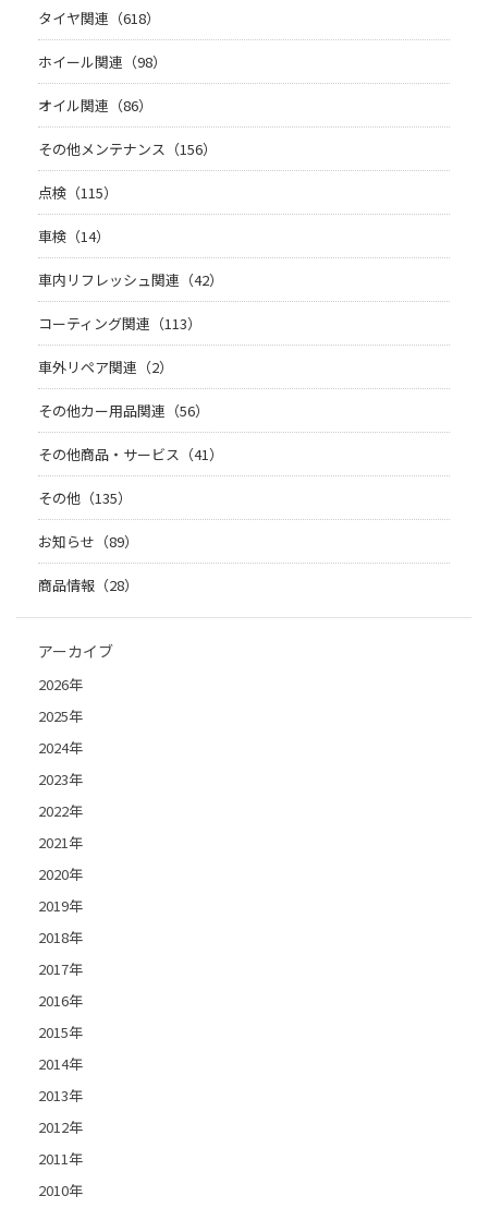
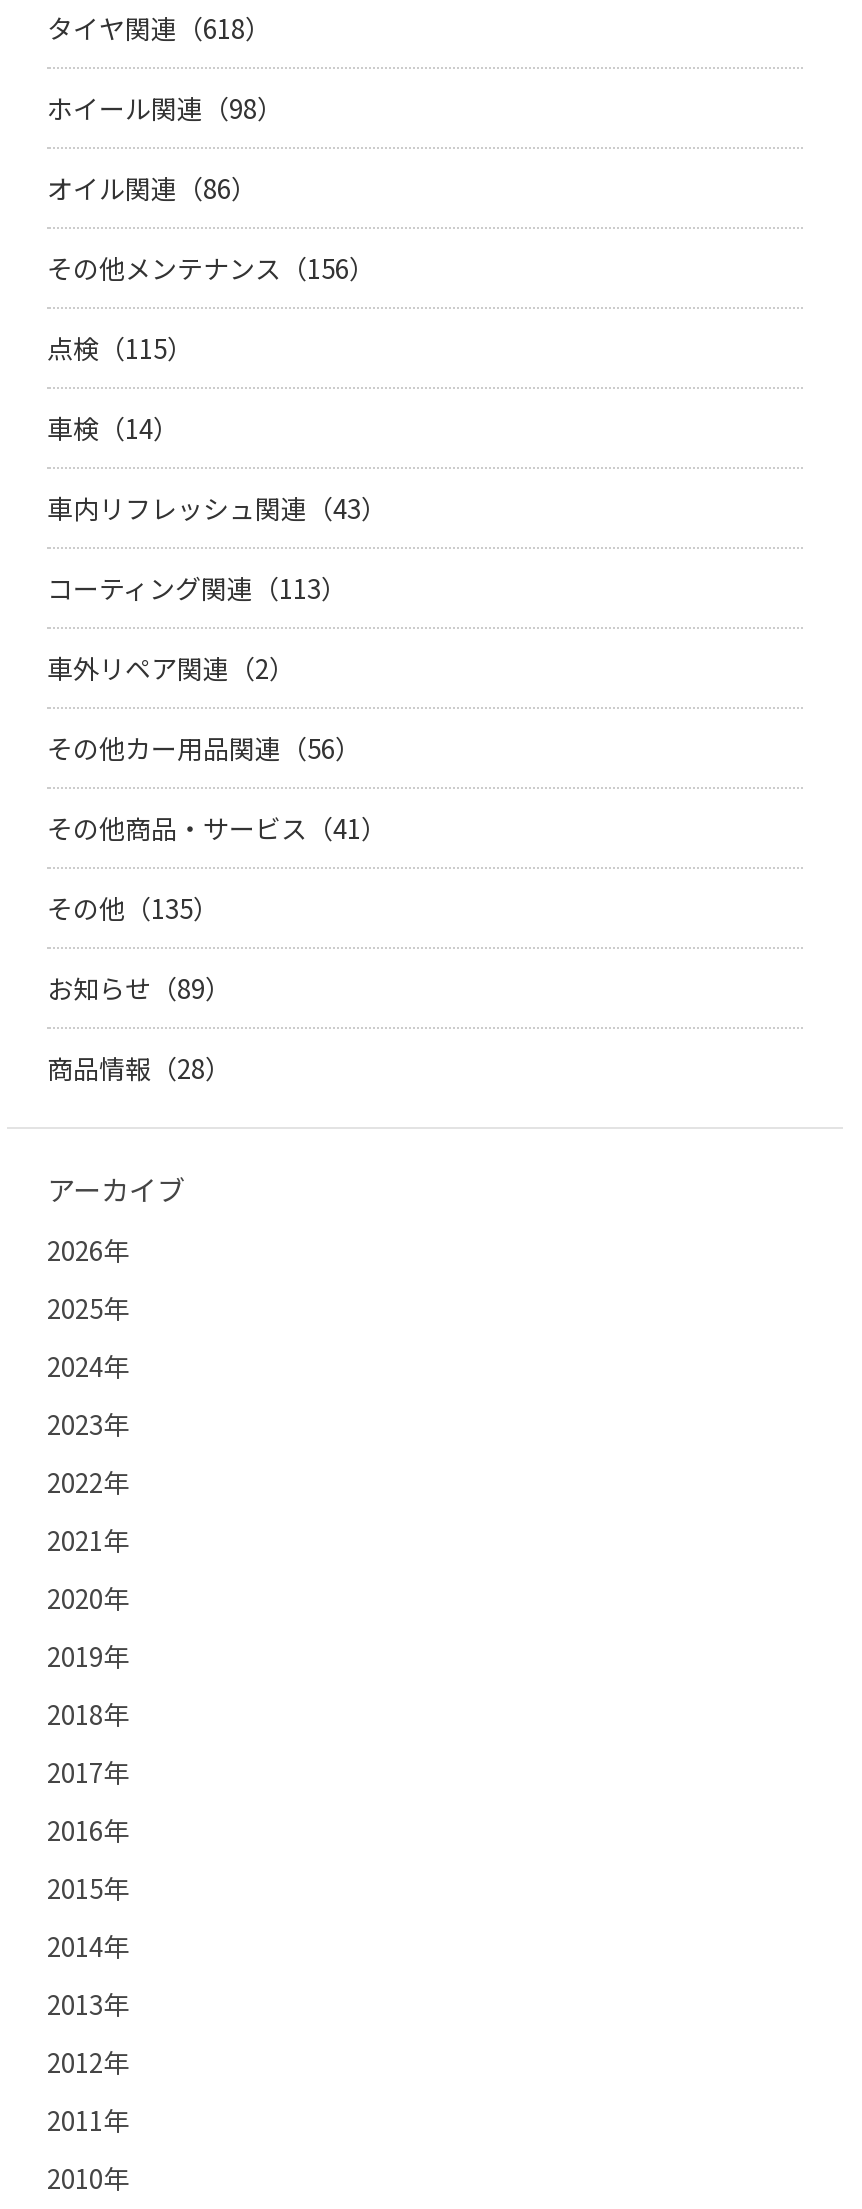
[38,270,223,290] 車内リフレッシュ関連（42） -> [47,490,387,528] 車内リフレッシュ関連（43）

